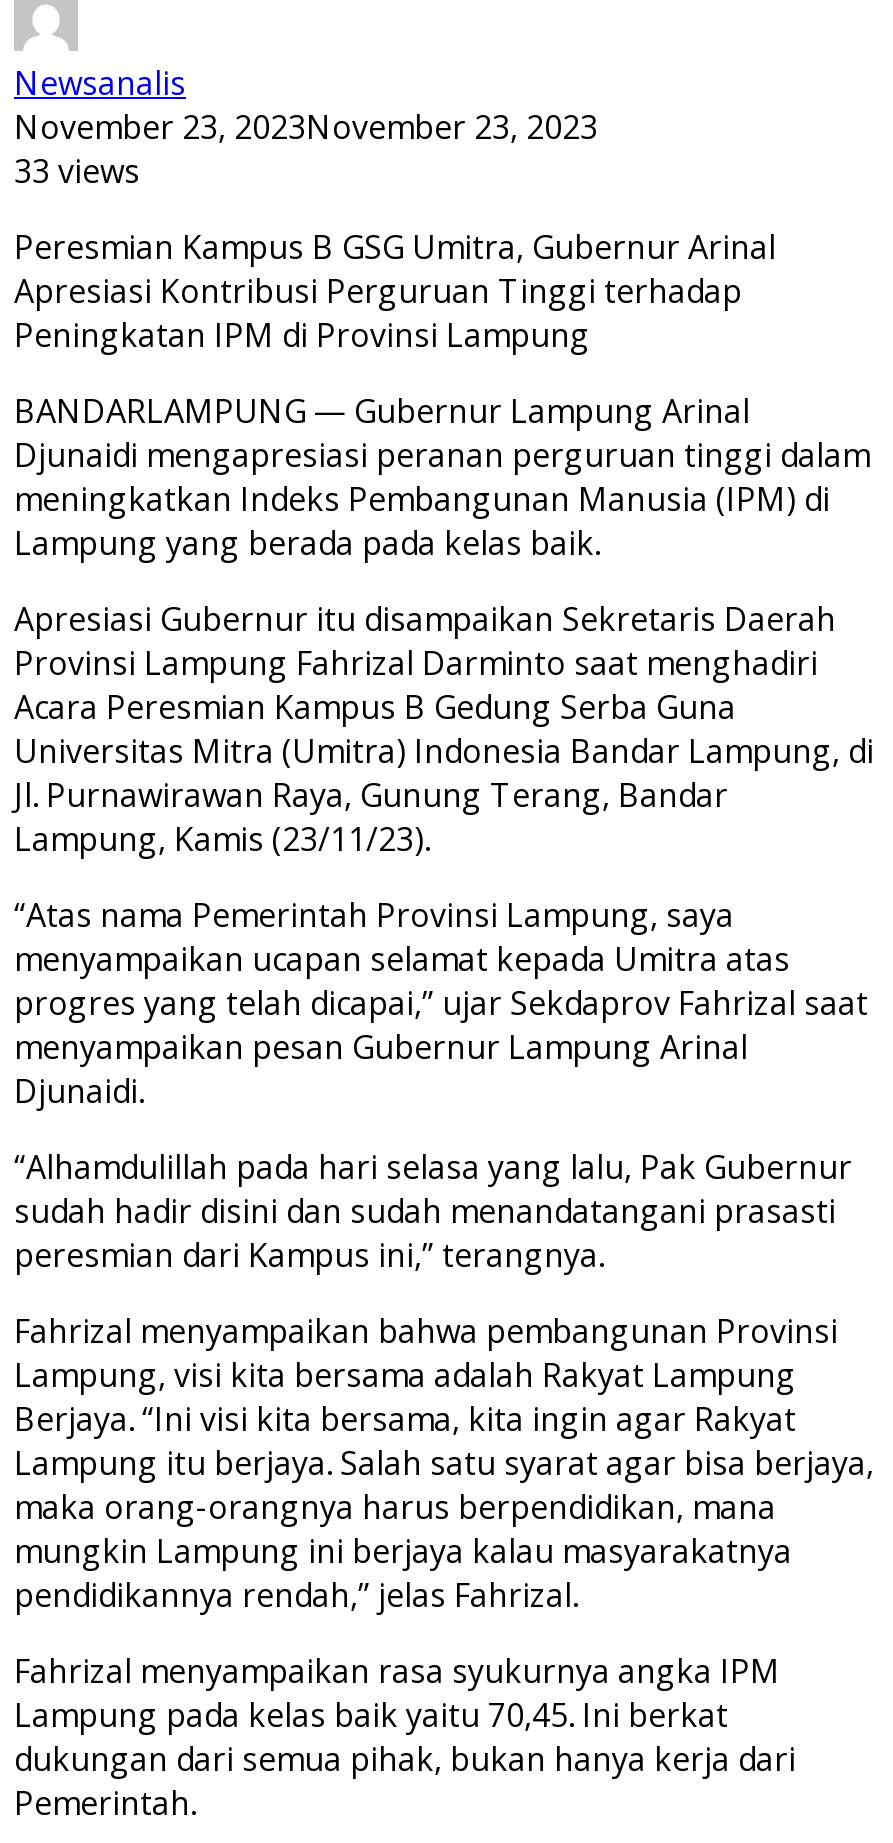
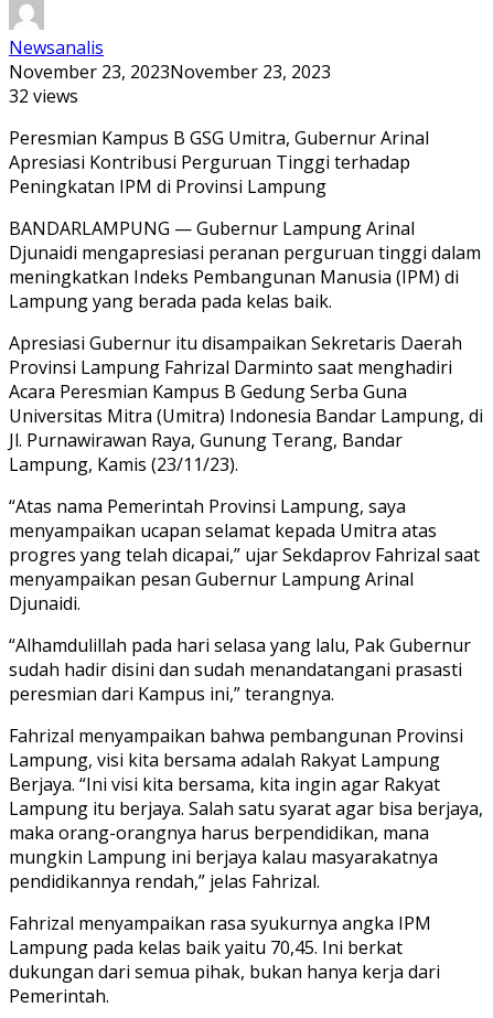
[14,149,140,193] 33 views -> [9,84,78,108] 32 views

